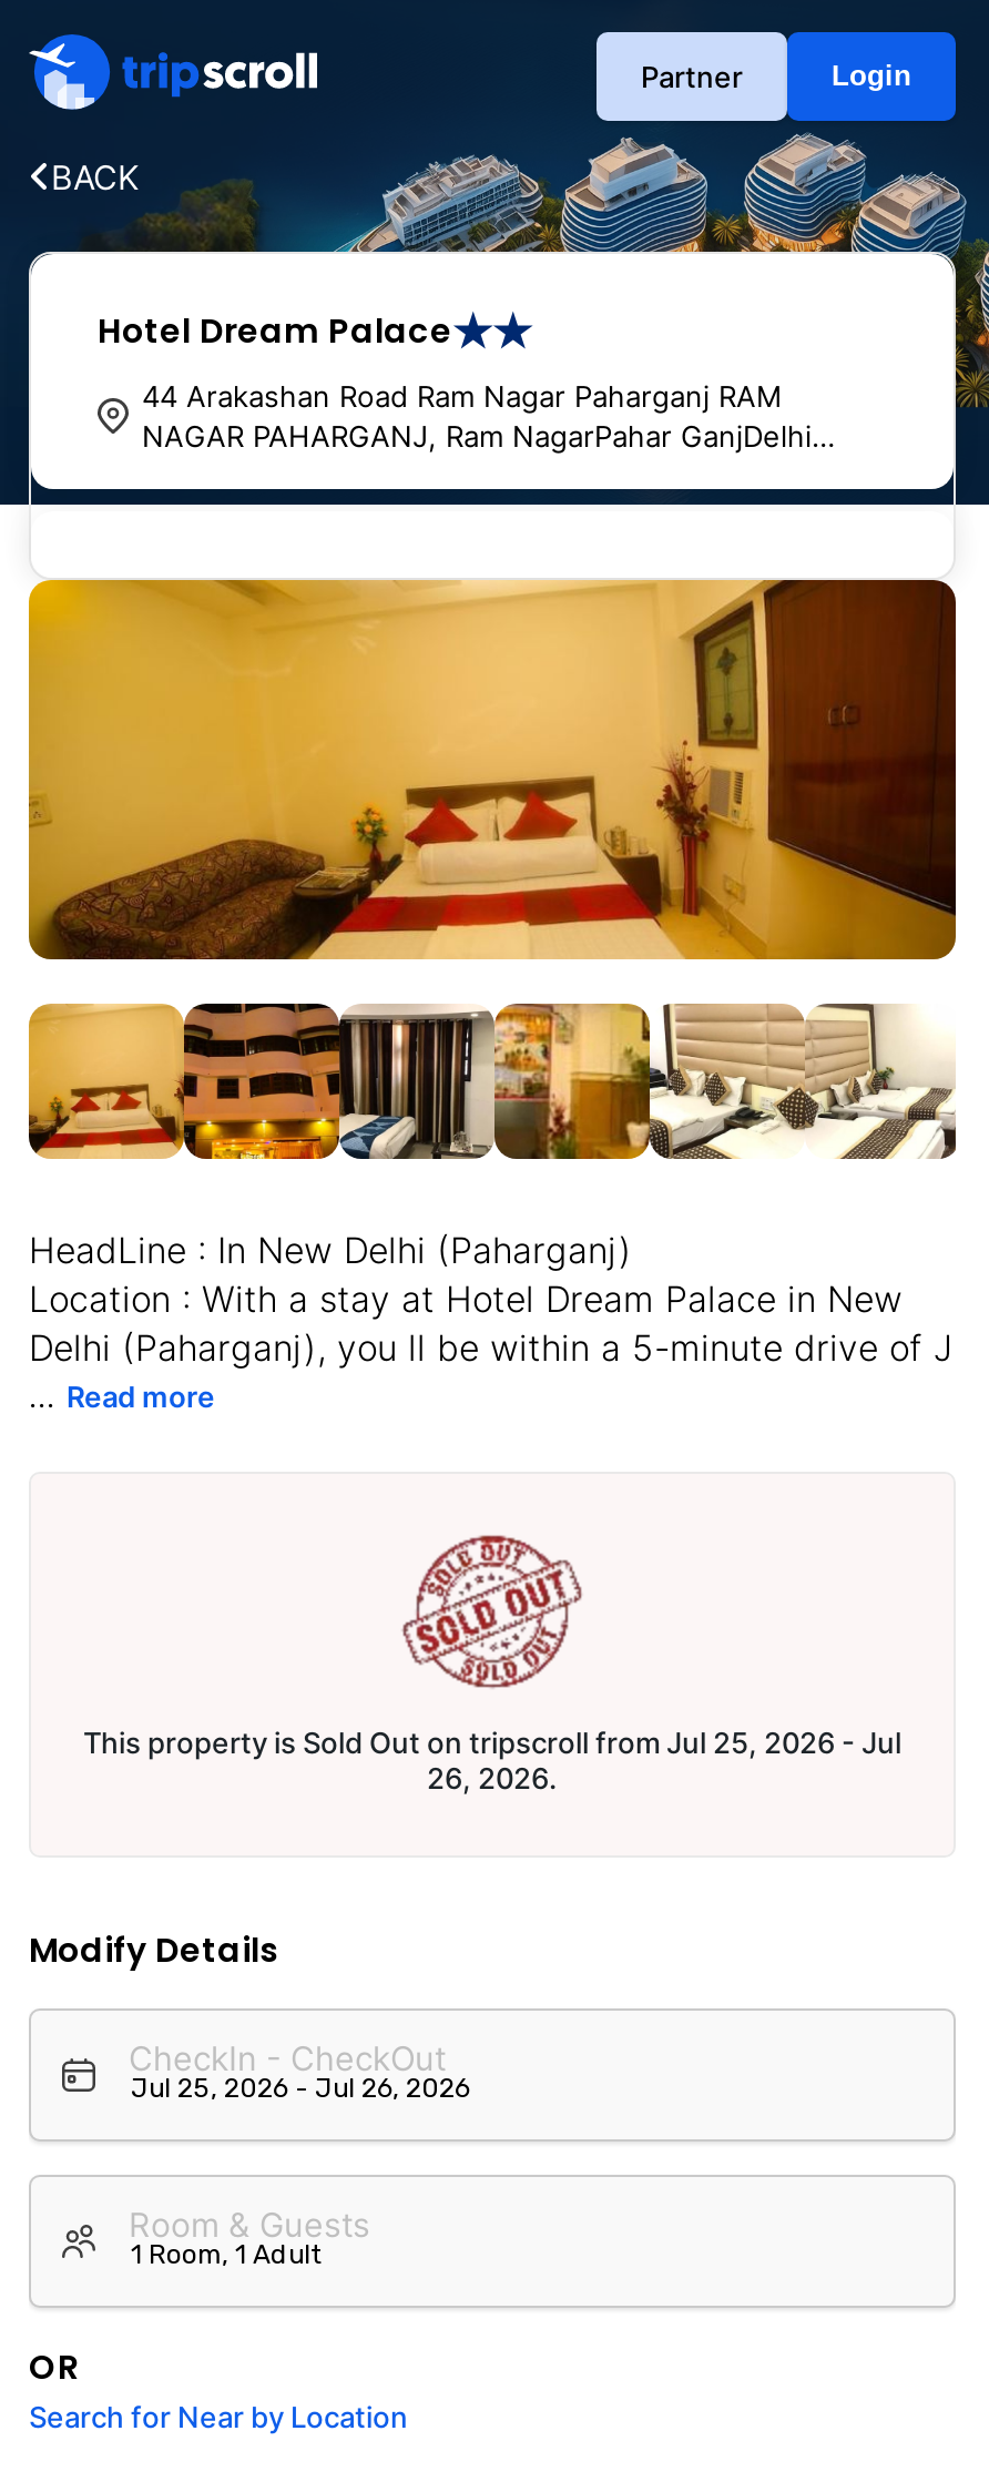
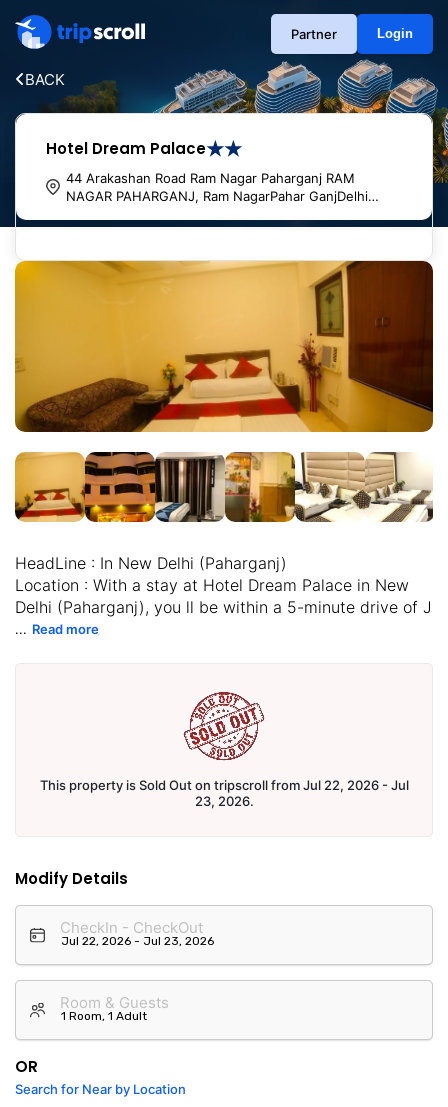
[83,1725,901,1760] This property is Sold Out on tripscroll from Jul 25, 2026 - Jul -> [39,777,408,793] This property is Sold Out on tripscroll from Jul 22, 2026 - Jul
[427,1760,558,1796] 26, 2026. -> [194,793,253,809] 23, 2026.

